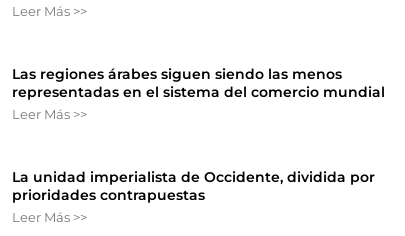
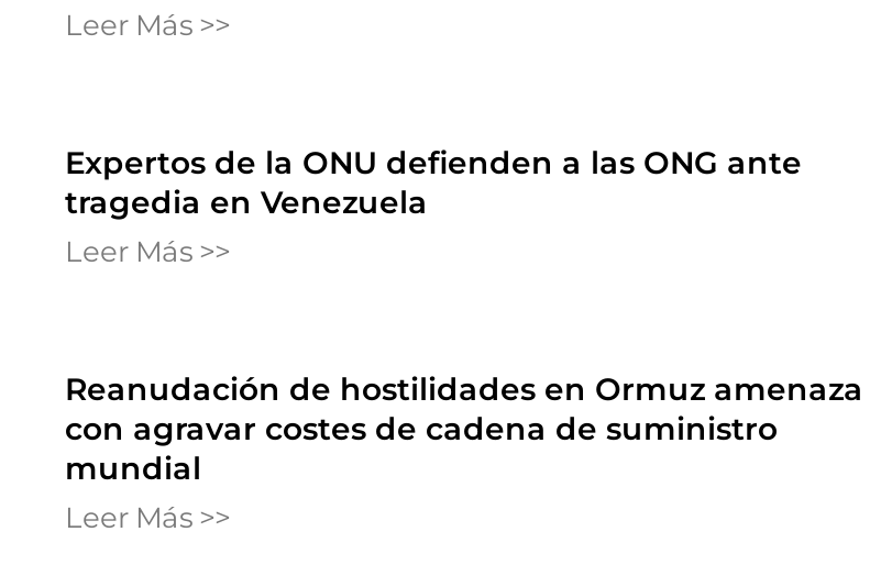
[12,65,385,101] Las regiones árabes siguen siendo las menos | representadas en el sistema del comercio mundial -> [65,142,802,221] Expertos de la ONU defienden a las ONG ante | tragedia en Venezuela
[12,168,375,204] La unidad imperialista de Occidente, dividida por | prioridades contrapuestas -> [65,369,863,487] Reanudación de hostilidades en Ormuz amenaza | con agravar costes de cadena de suministro | mundial

